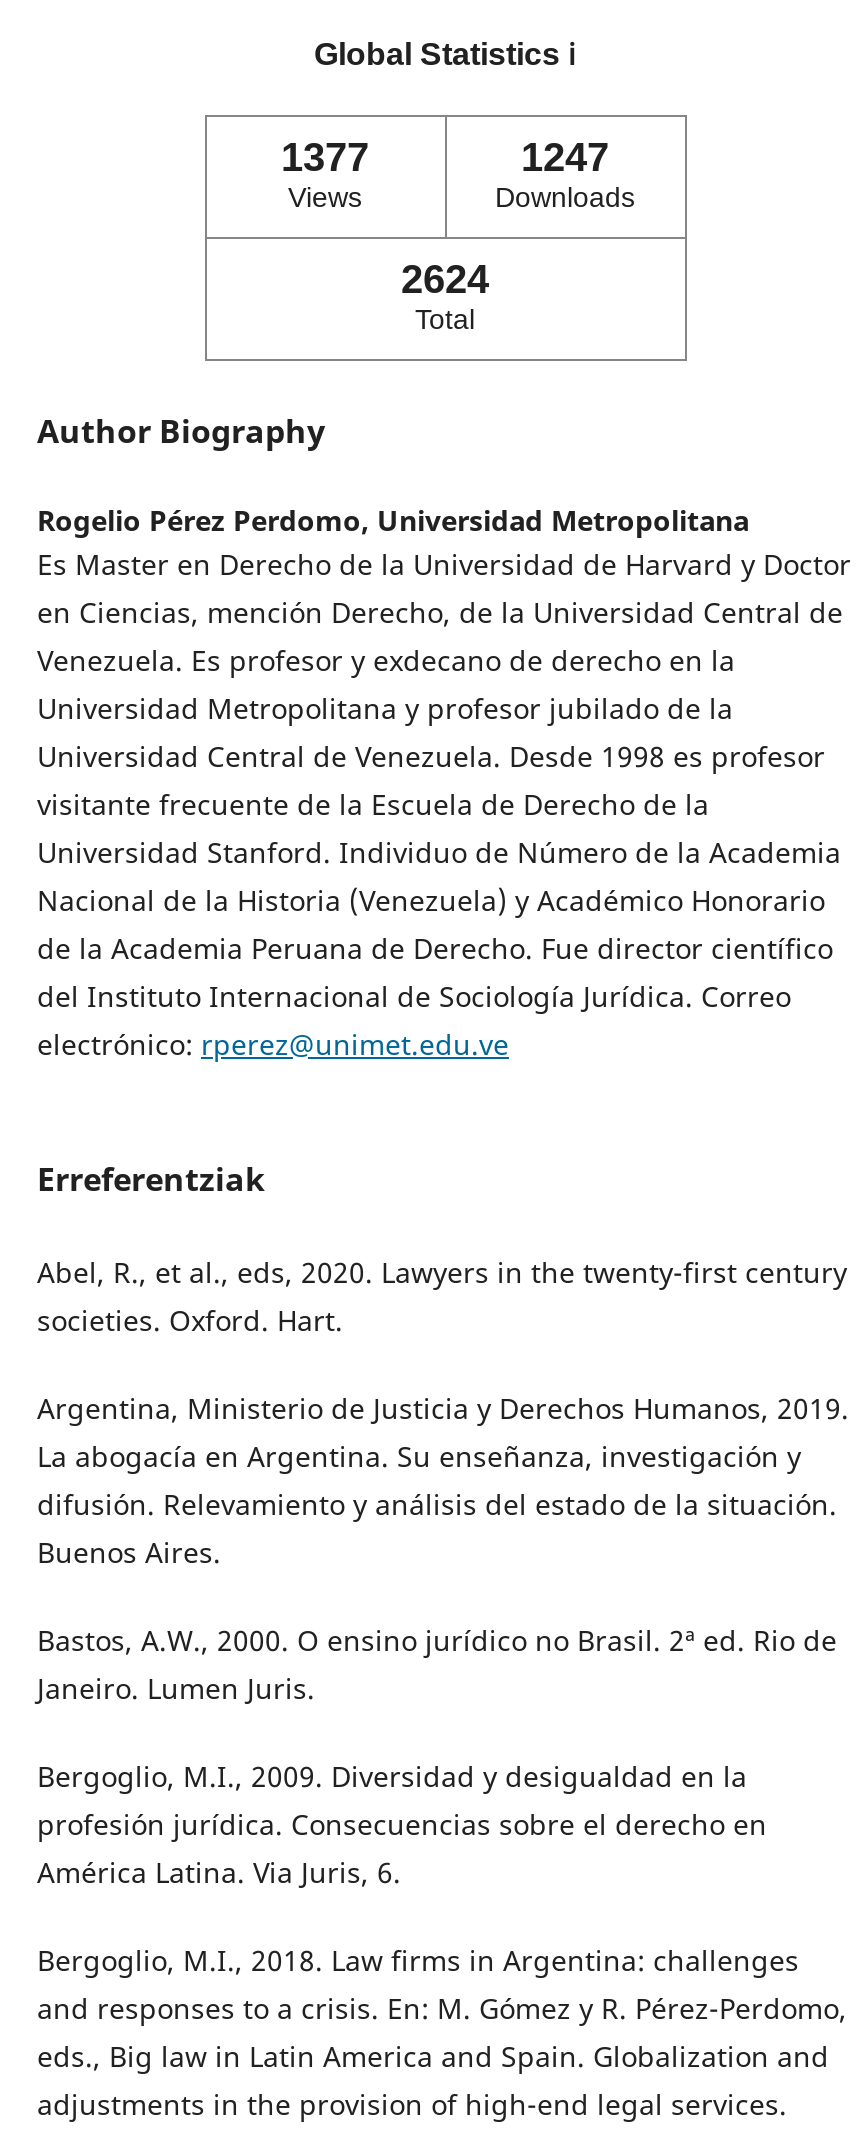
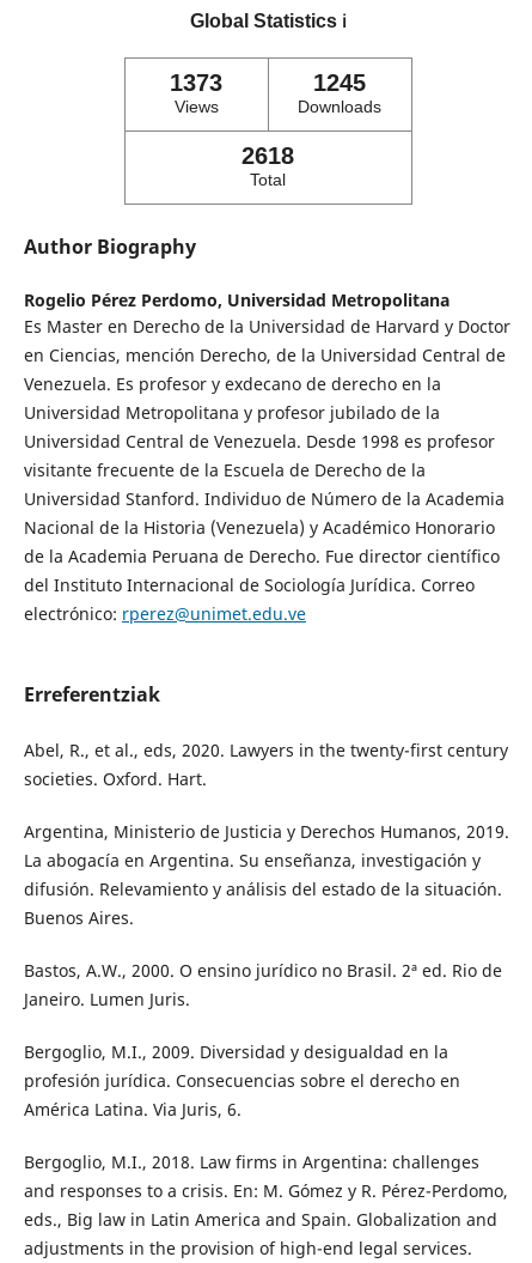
[281,135,369,179] 1377 -> [170,70,222,96] 1373
[521,135,609,179] 1247 -> [313,70,366,96] 1245
[401,257,489,301] 2624 -> [241,143,294,169] 2618

